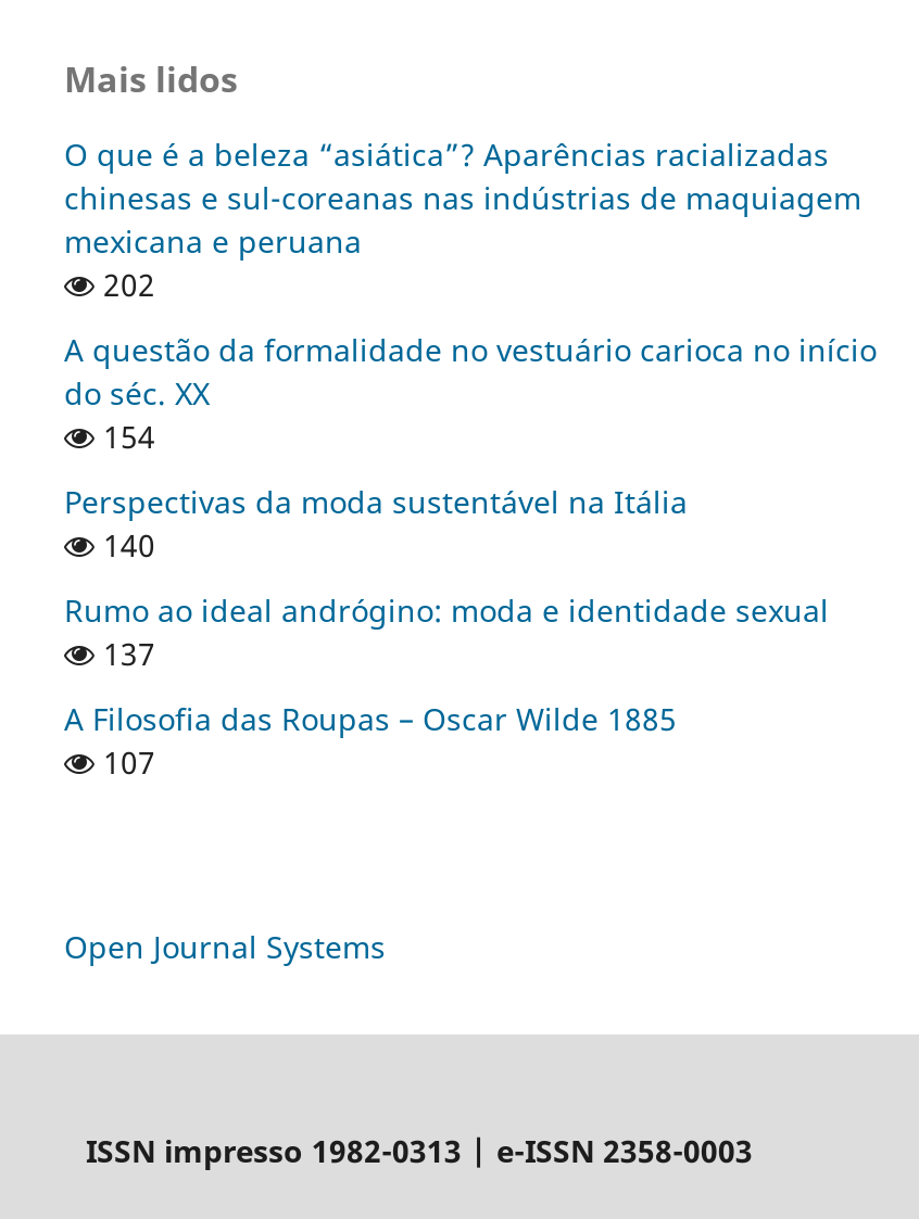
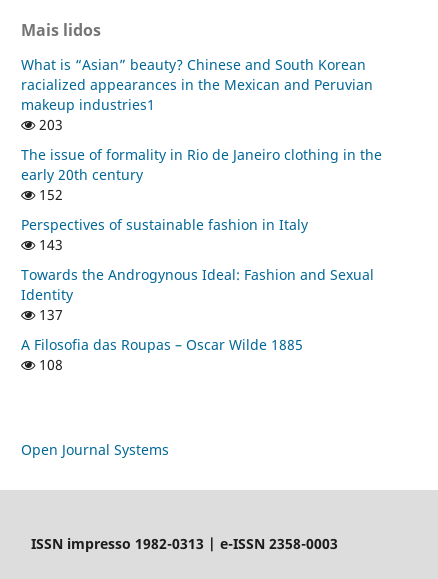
[64,133,861,305] O que é a beleza “asiática”? Aparências racializadas | chinesas e sul-coreanas nas indústrias de maquiagem | mexicana e peruana | 202 -> [21,55,373,134] What is “Asian” beauty? Chinese and South Korean | racialized appearances in the Mexican and Peruvian | makeup industries1 | 203
[64,328,877,457] A questão da formalidade no vestuário carioca no início | do séc. XX | 154 -> [21,145,382,204] The issue of formality in Rio de Janeiro clothing in the | early 20th century | 152
[64,480,688,565] Perspectivas da moda sustentável na Itália | 140 -> [21,215,308,254] Perspectives of sustainable fashion in Italy | 143
[64,589,829,630] Rumo ao ideal andrógino: moda e identidade sexual -> [21,265,374,304] Towards the Androgynous Ideal: Fashion and Sexual | Identity
[95,741,155,782] 107 -> [35,355,63,374] 108

